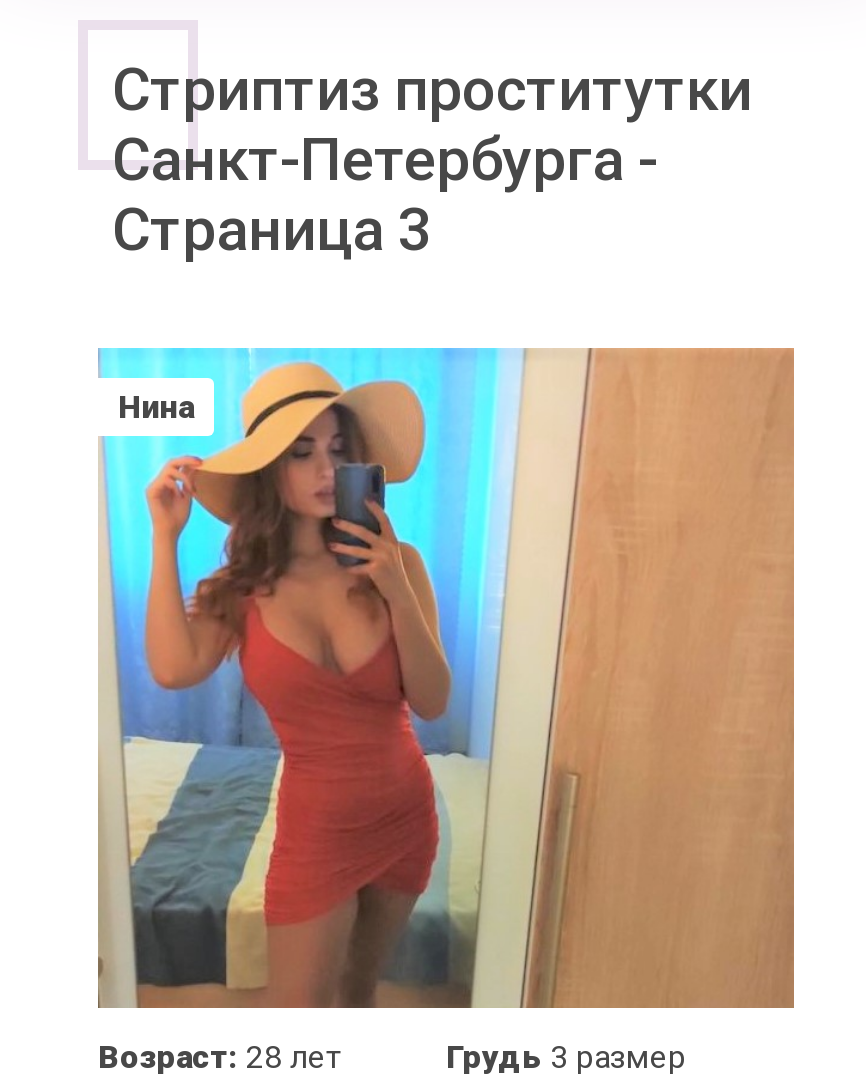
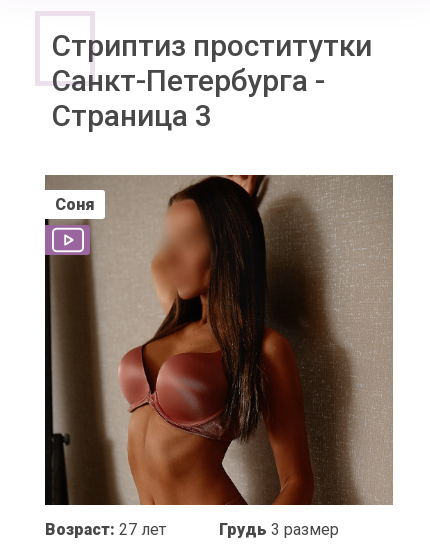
[96,346,794,1010] [image] | Нина -> [44,174,393,506] [image] | Соня
[98,1038,340,1076] Возраст: 28 лет -> [45,520,166,539] Возраст: 27 лет

